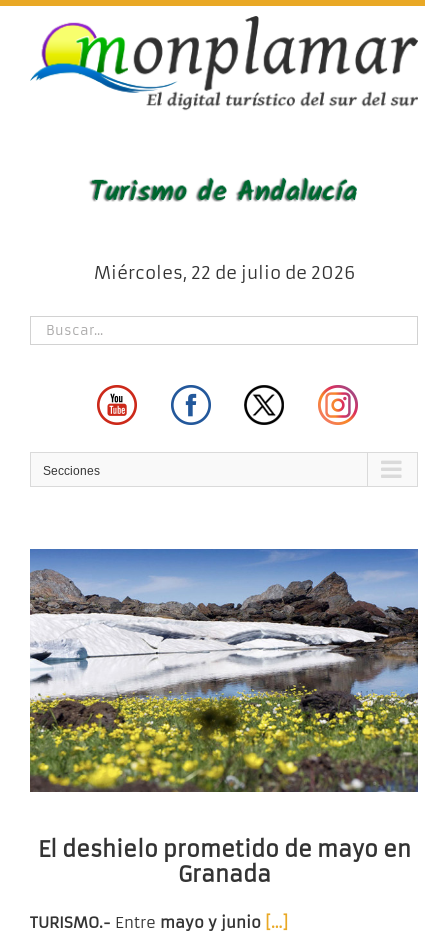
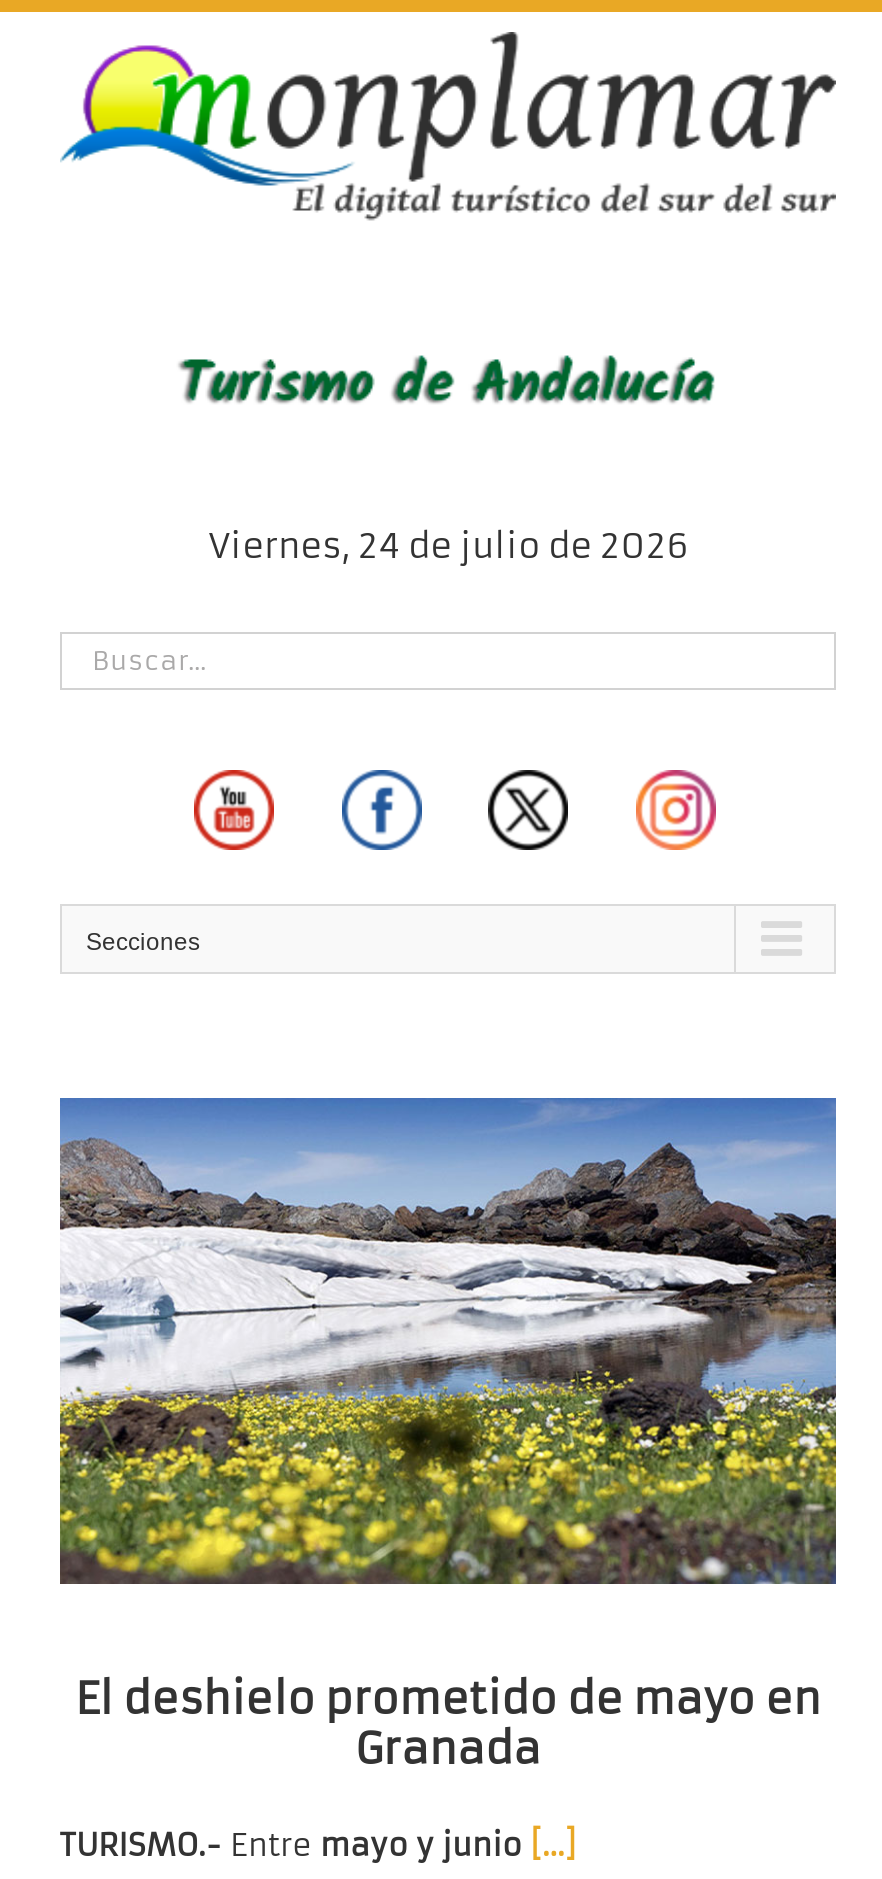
[93,262,354,284] Miércoles, 22 de julio de 2026 -> [208,525,688,569] Viernes, 24 de julio de 2026

